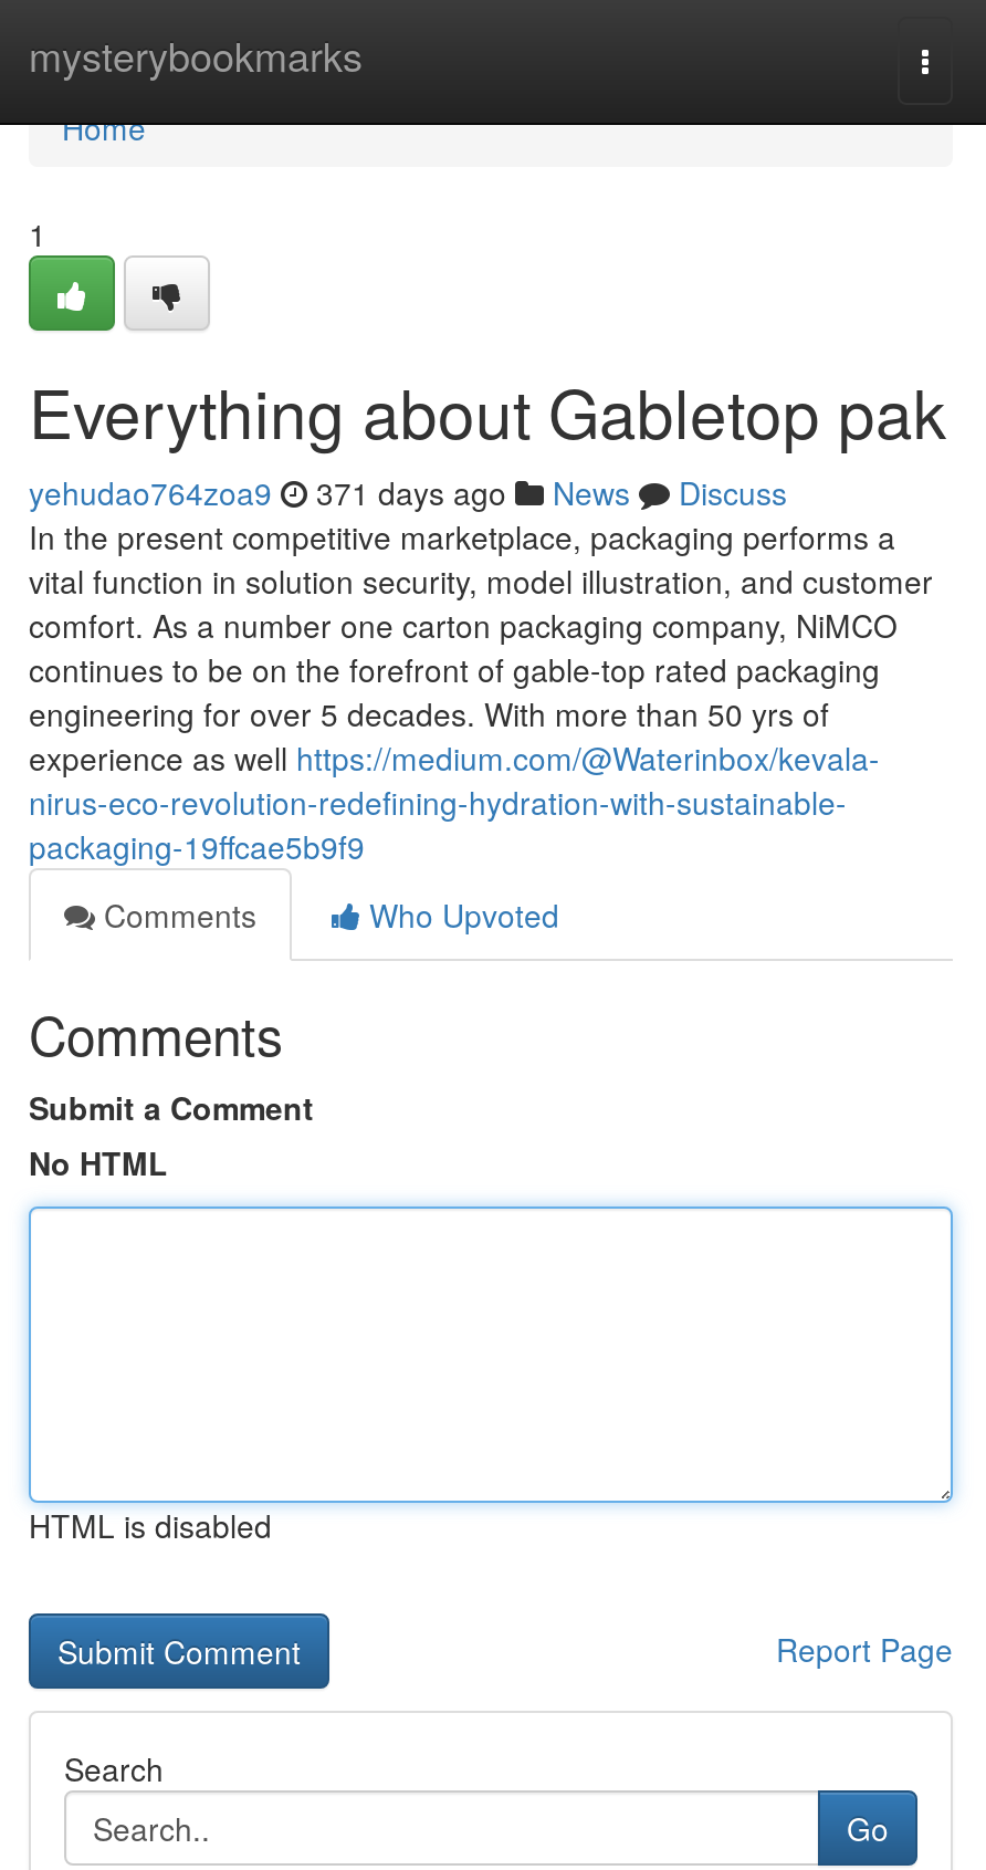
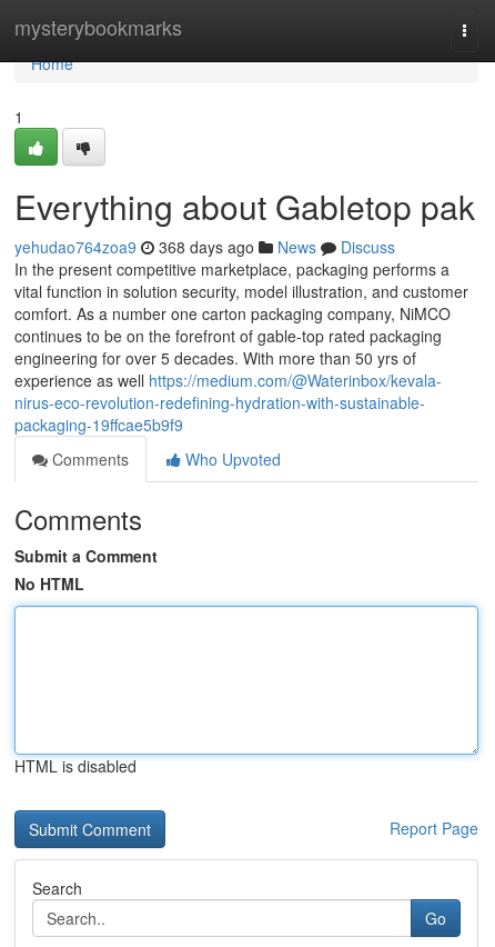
[29,470,787,514] yehudao764zoa9 371 days ago News Discuss -> [14,236,395,258] yehudao764zoa9 368 days ago News Discuss

